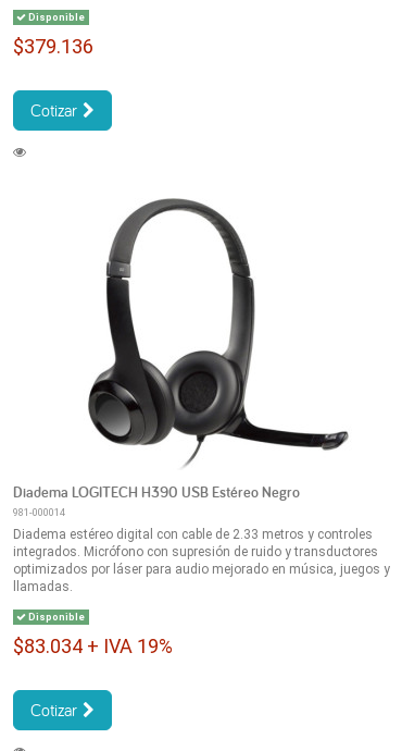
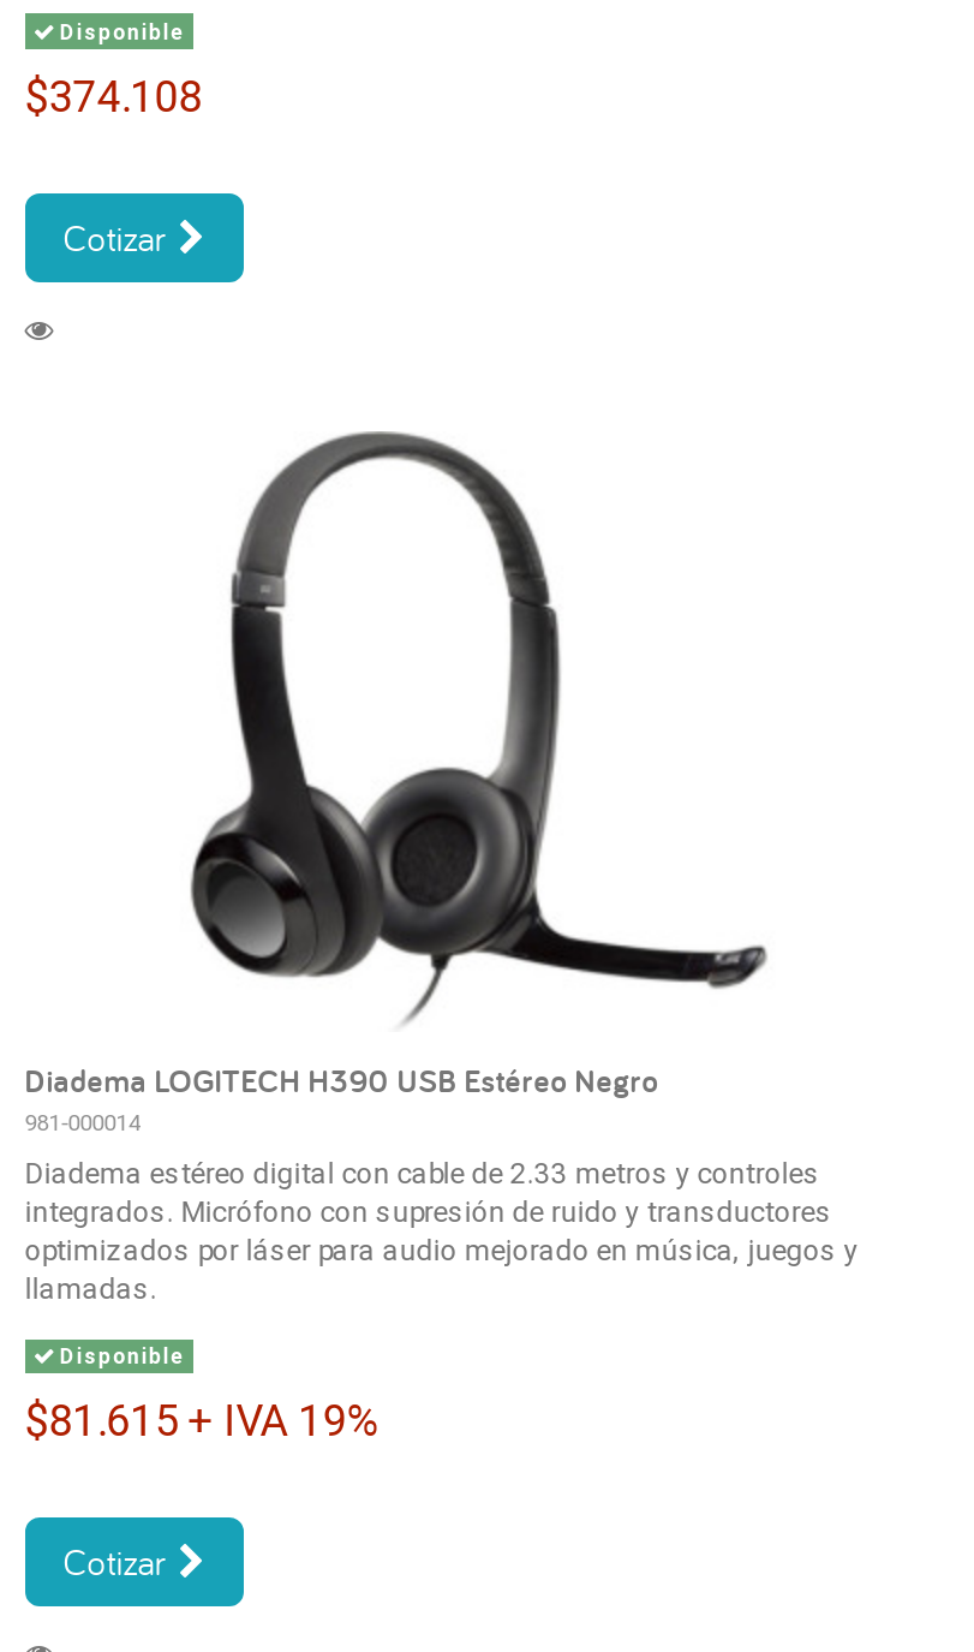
[13,35,93,58] $379.136 -> [25,71,202,122] $374.108
[13,635,173,658] $83.034 + IVA 19% -> [25,1396,378,1447] $81.615 + IVA 19%

